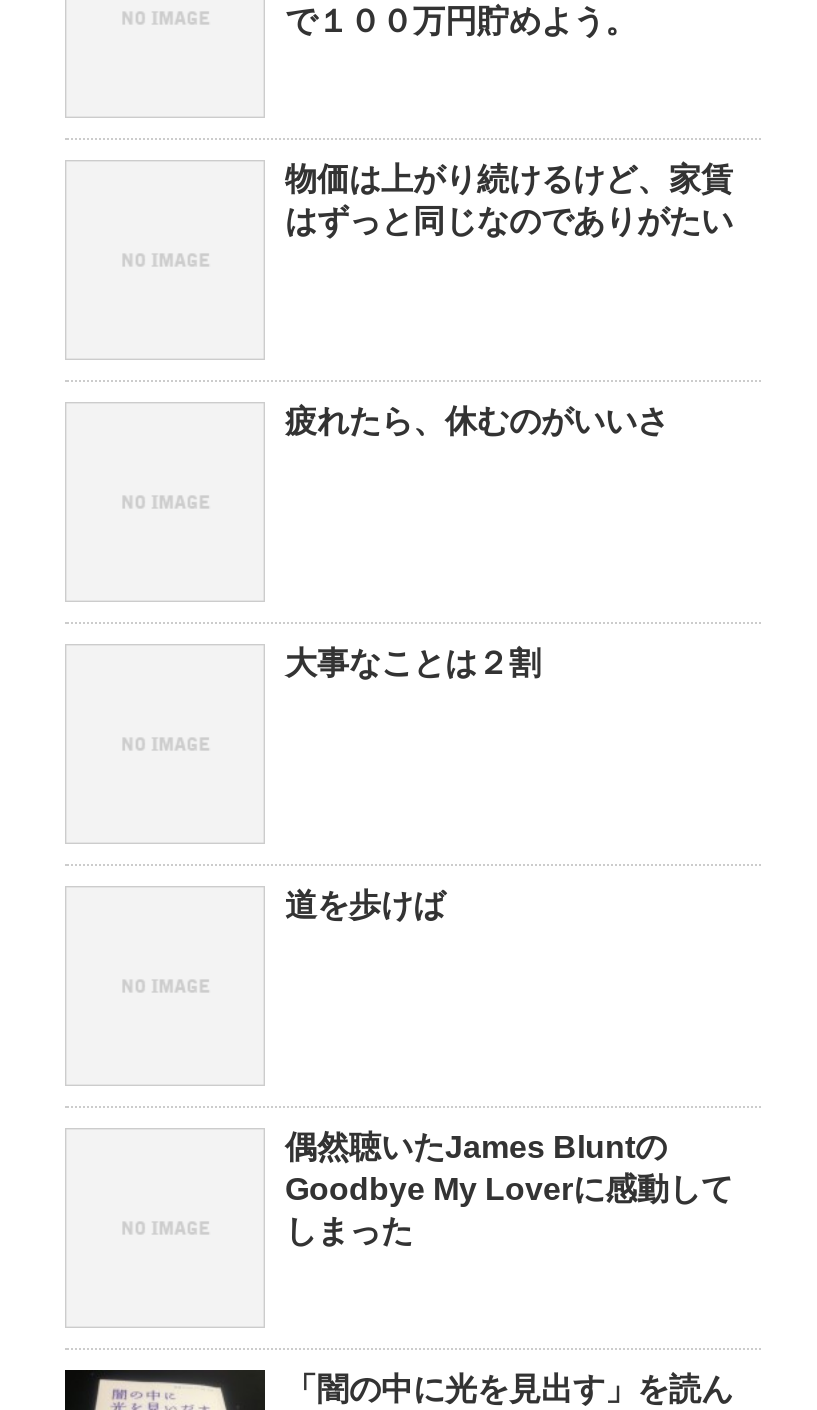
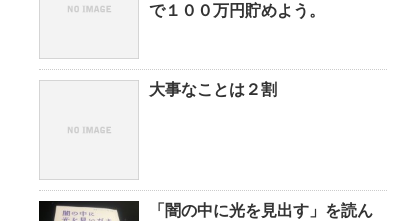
[285,162,733,238] 物価は上がり続けるけど、家賃 | はずっと同じなのでありがたい -> none
[285,404,669,438] 疲れたら、休むのがいいさ -> none
[285,888,445,922] 道を歩けば -> none
[285,1130,733,1248] 偶然聴いたJames Bluntの | Goodbye My Loverに感動して | しまった -> none

